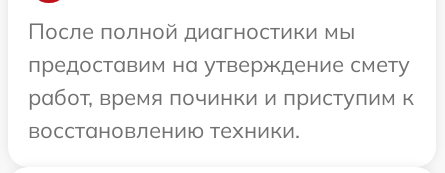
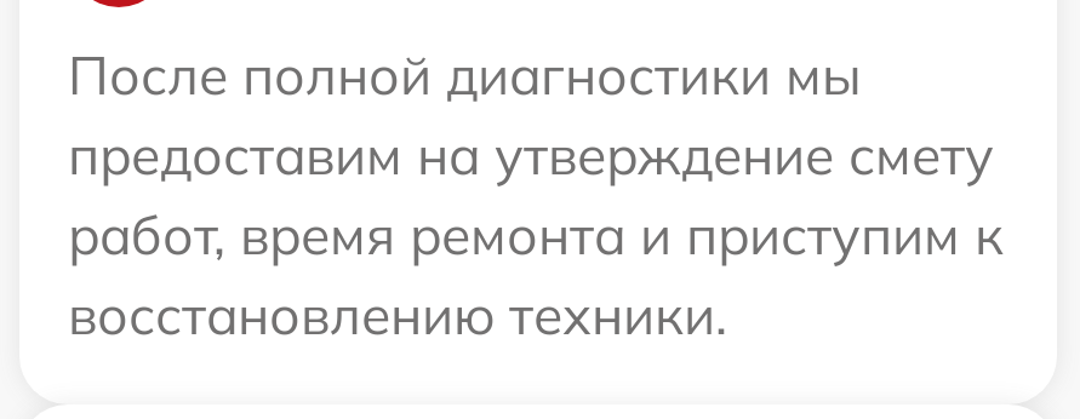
[28,83,414,111] работ, время починки и приступим к -> [68,201,1004,269] работ, время ремонта и приступим к

